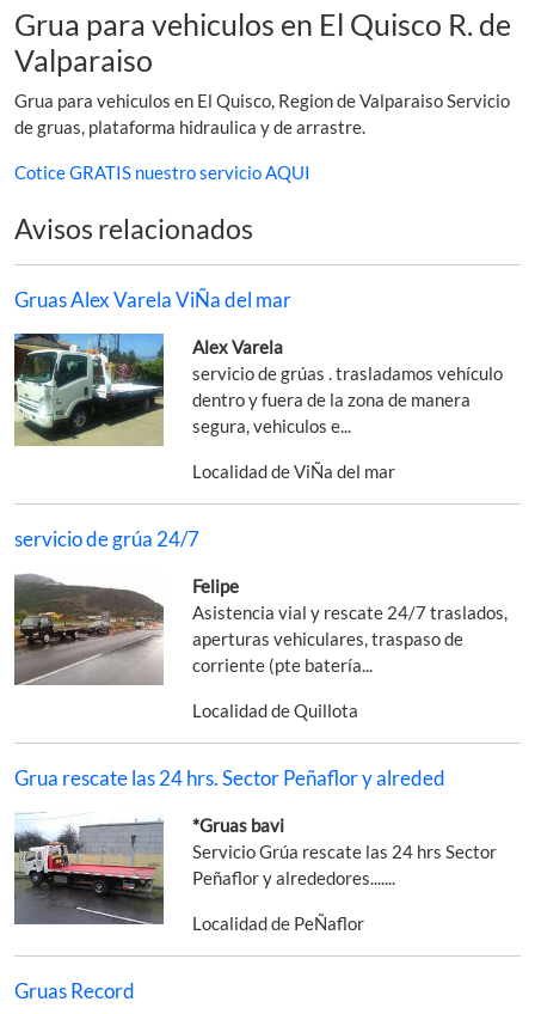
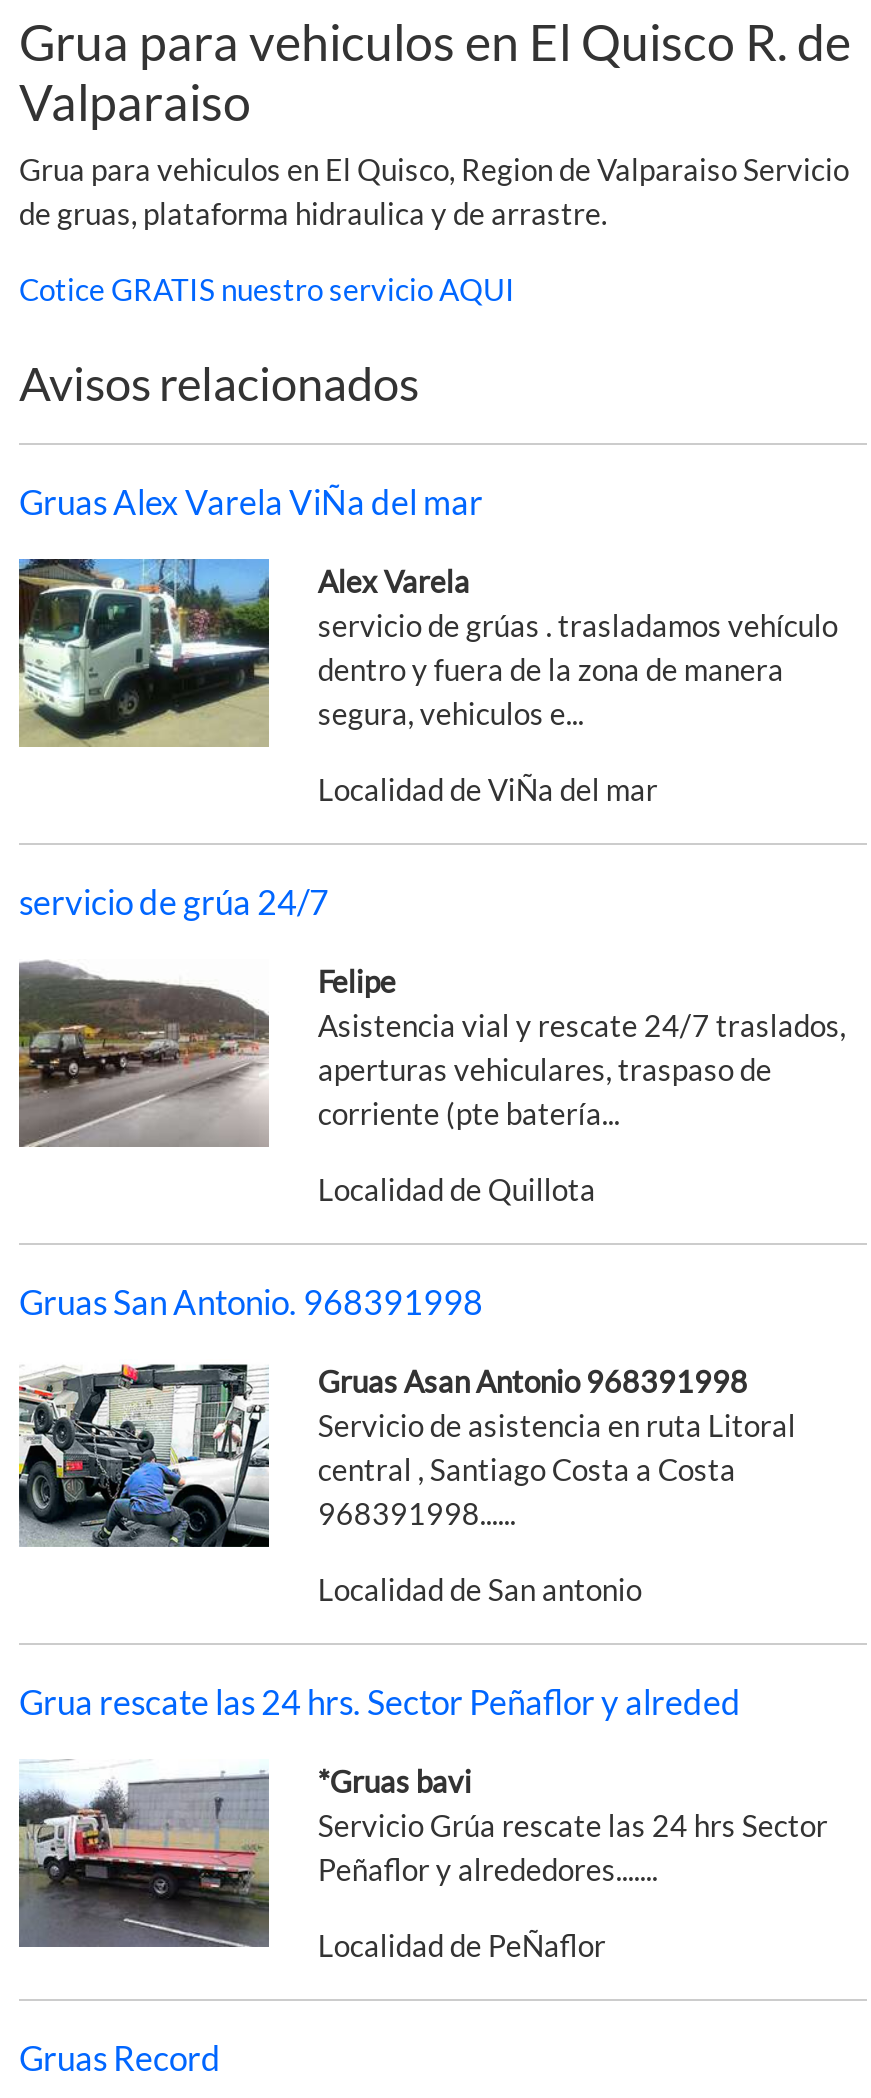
none -> [17,1280,796,1606] [image] | Gruas San Antonio. 968391998 | Gruas Asan Antonio 968391998 | Servicio de asistencia en ruta Litoral | central , Santiago Costa a Costa | 968391998...... | Localidad de San antonio

